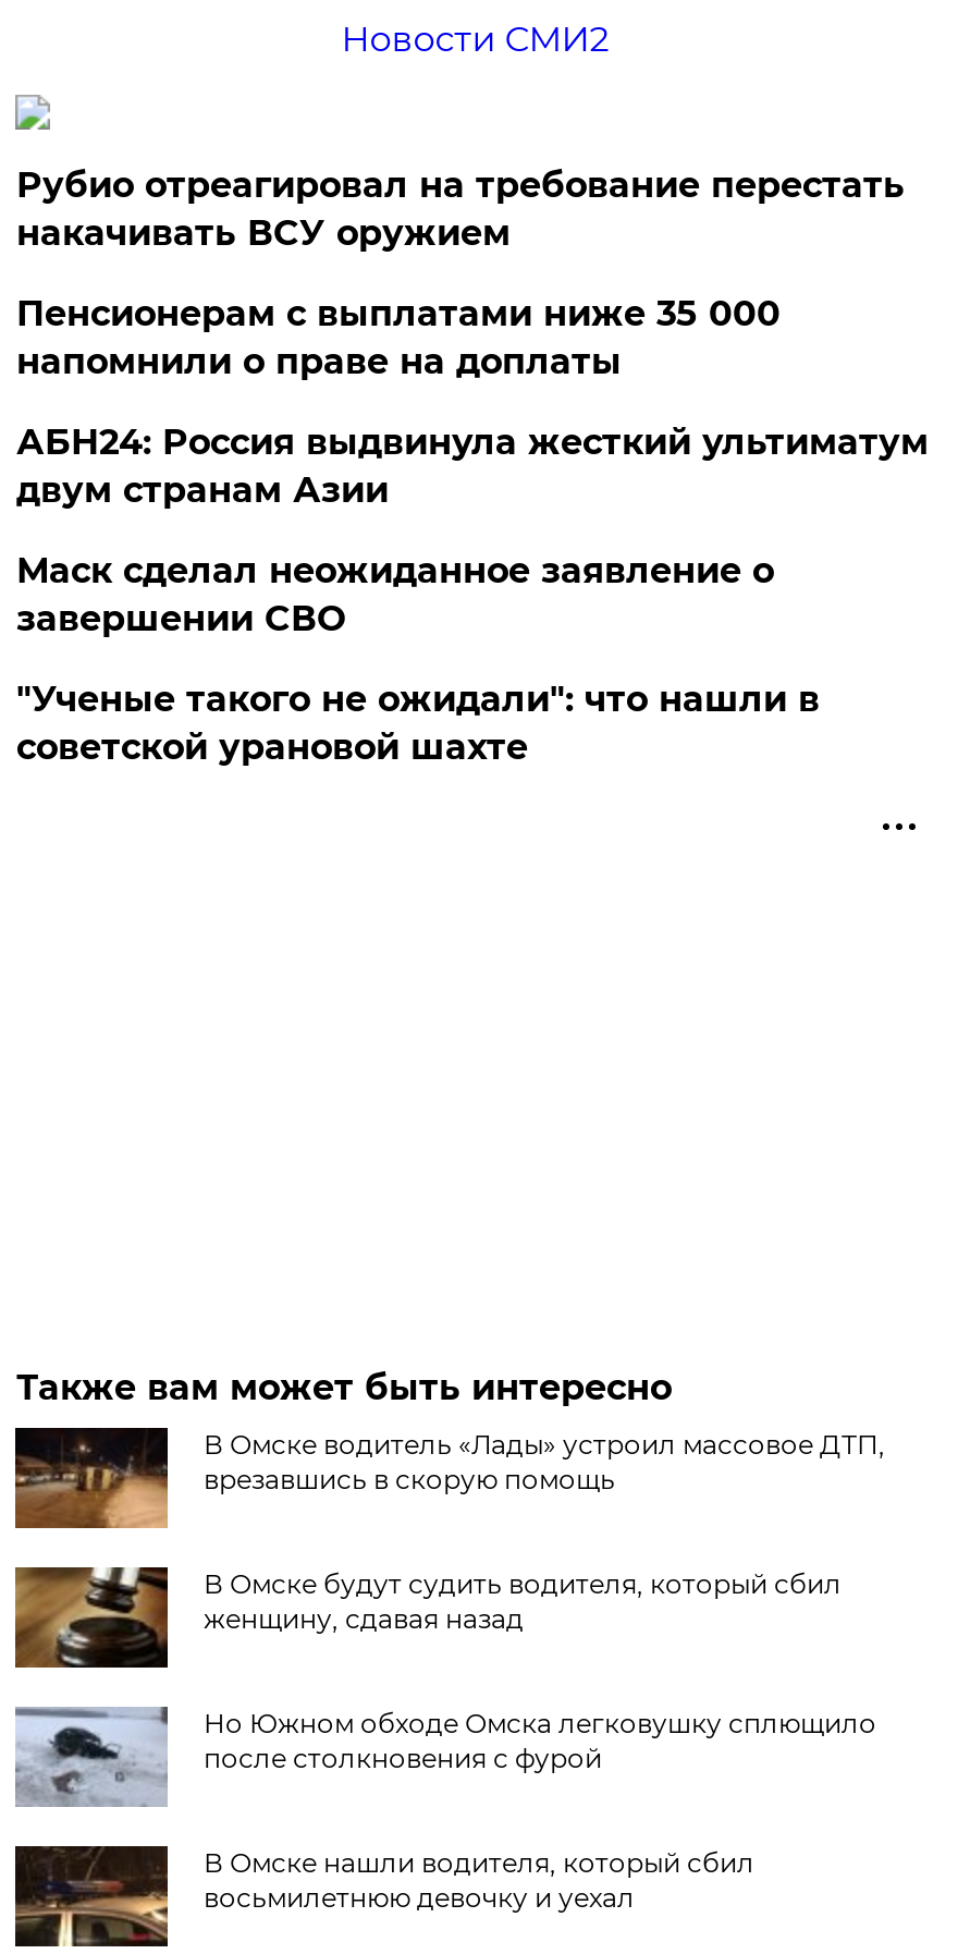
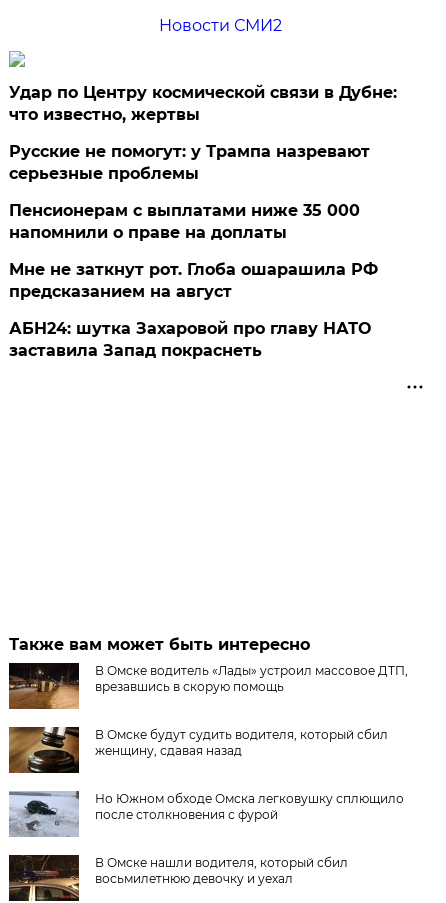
[16,164,904,254] Рубио отреагировал на требование перестать | накачивать ВСУ оружием -> [9,83,397,183] Удар по Центру космической связи в Дубне: | что известно, жертвы | Русские не помогут: у Трампа назревают | серьезные проблемы
moved [16,293,780,382] -> [9,201,360,242]: Пенсионерам с выплатами ниже 35 000 | напомнили о праве на доплаты
[16,422,928,768] АБН24: Россия выдвинула жесткий ультиматум | двум странам Азии | Маск сделал неожиданное заявление о | завершении СВО | "Ученые такого не ожидали": что нашли в | советской урановой шахте -> [9,260,378,360] Мне не заткнут рот. Глоба ошарашила РФ | предсказанием на август | АБН24: шутка Захаровой про главу НАТО | заставила Запад покраснеть

